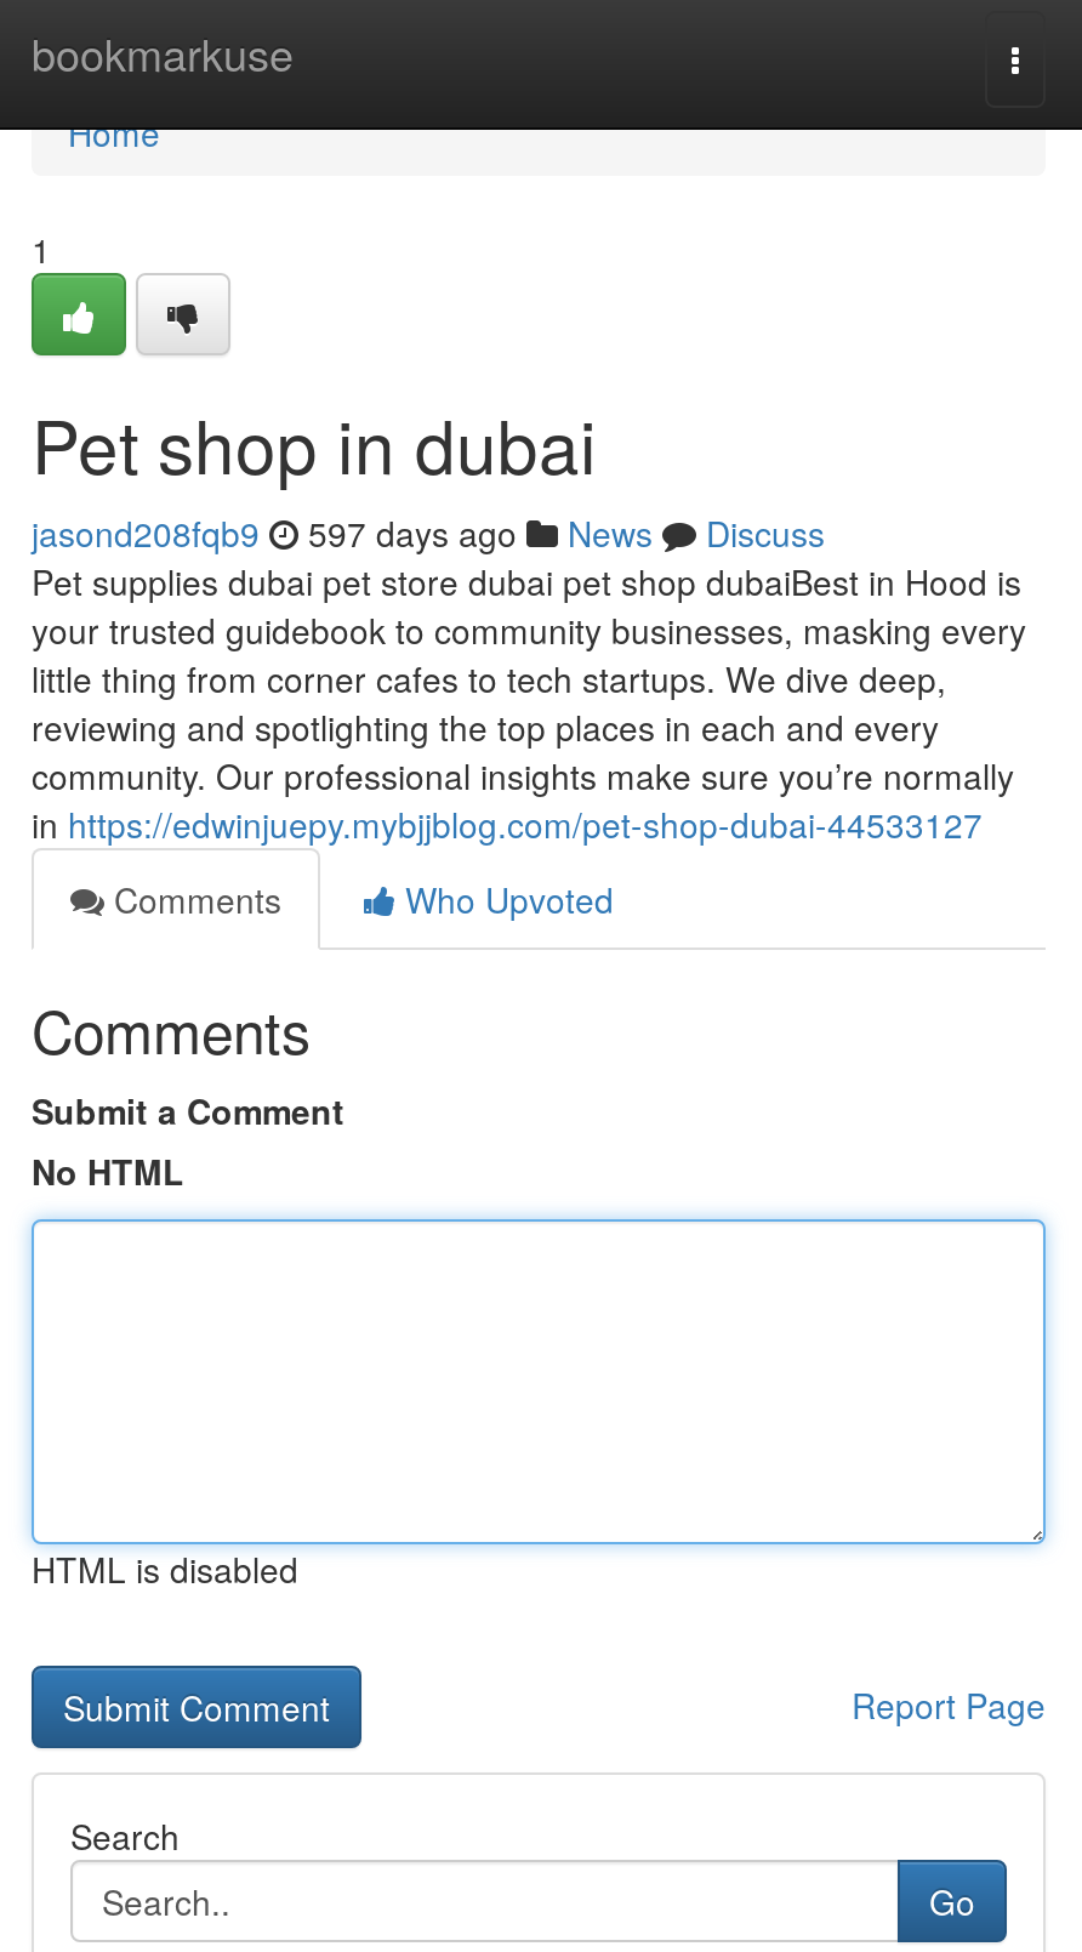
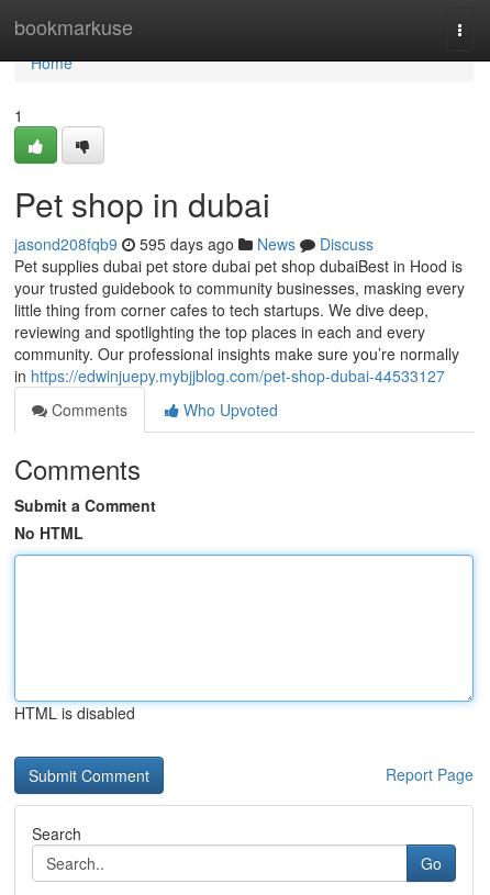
[32,508,825,557] jasond208fqb9 597 days ago News Discuss -> [14,233,374,255] jasond208fqb9 595 days ago News Discuss

